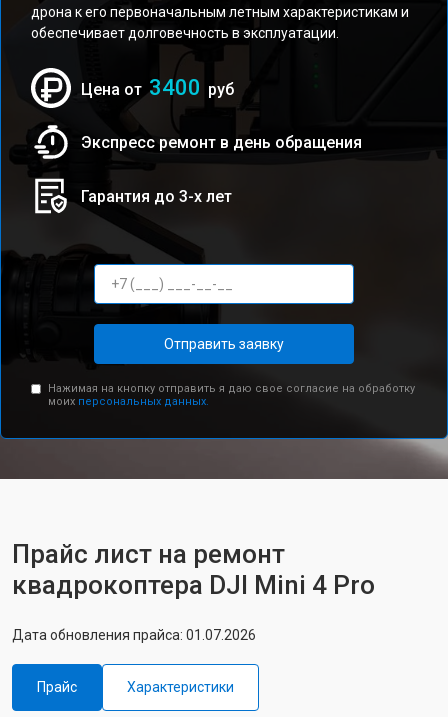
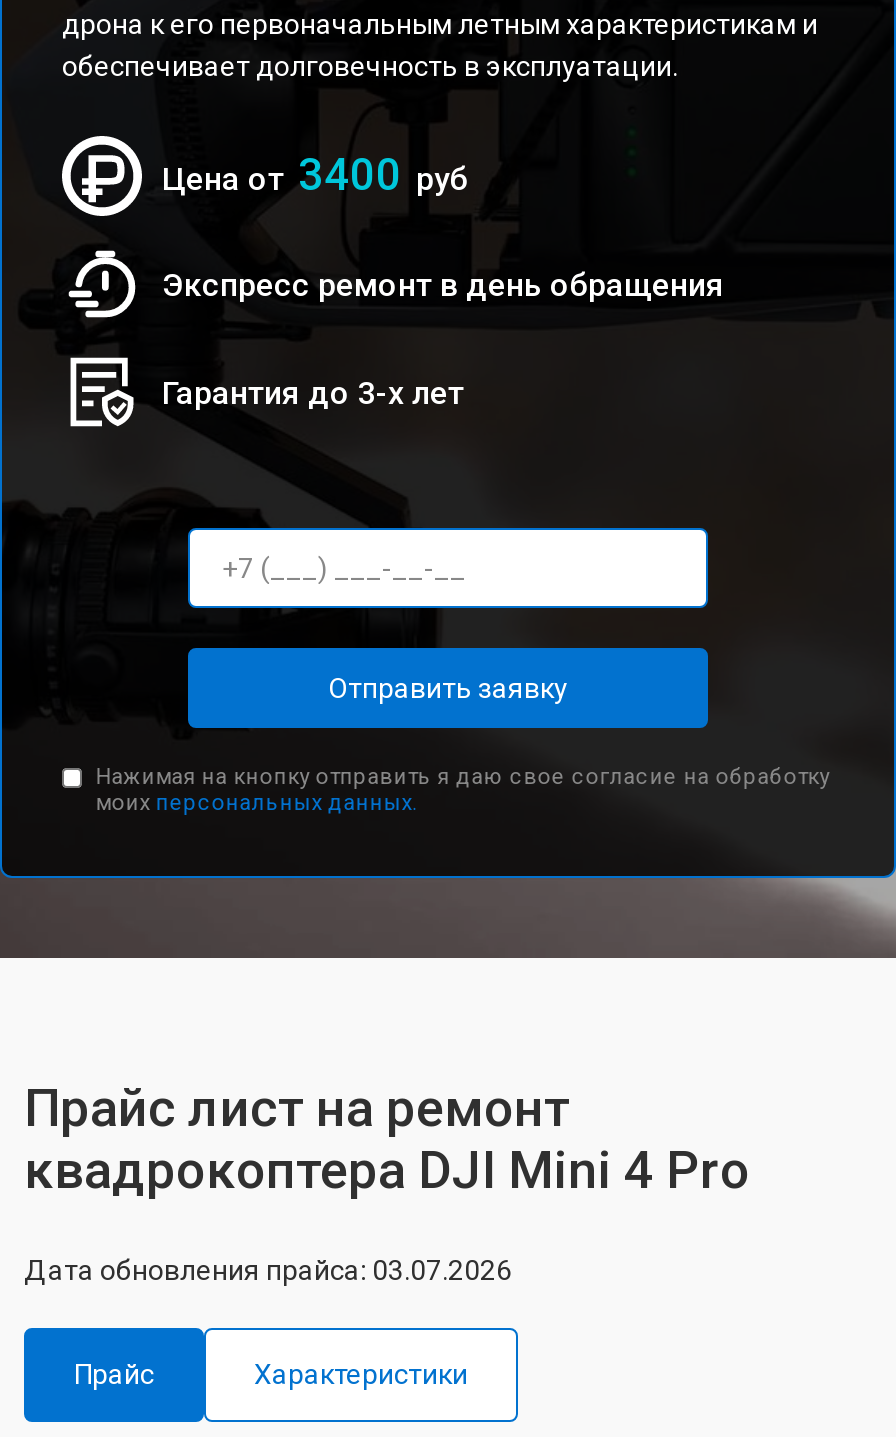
[12,627,256,643] Дата обновления прайса: 01.07.2026 -> [24,1254,512,1286] Дата обновления прайса: 03.07.2026

